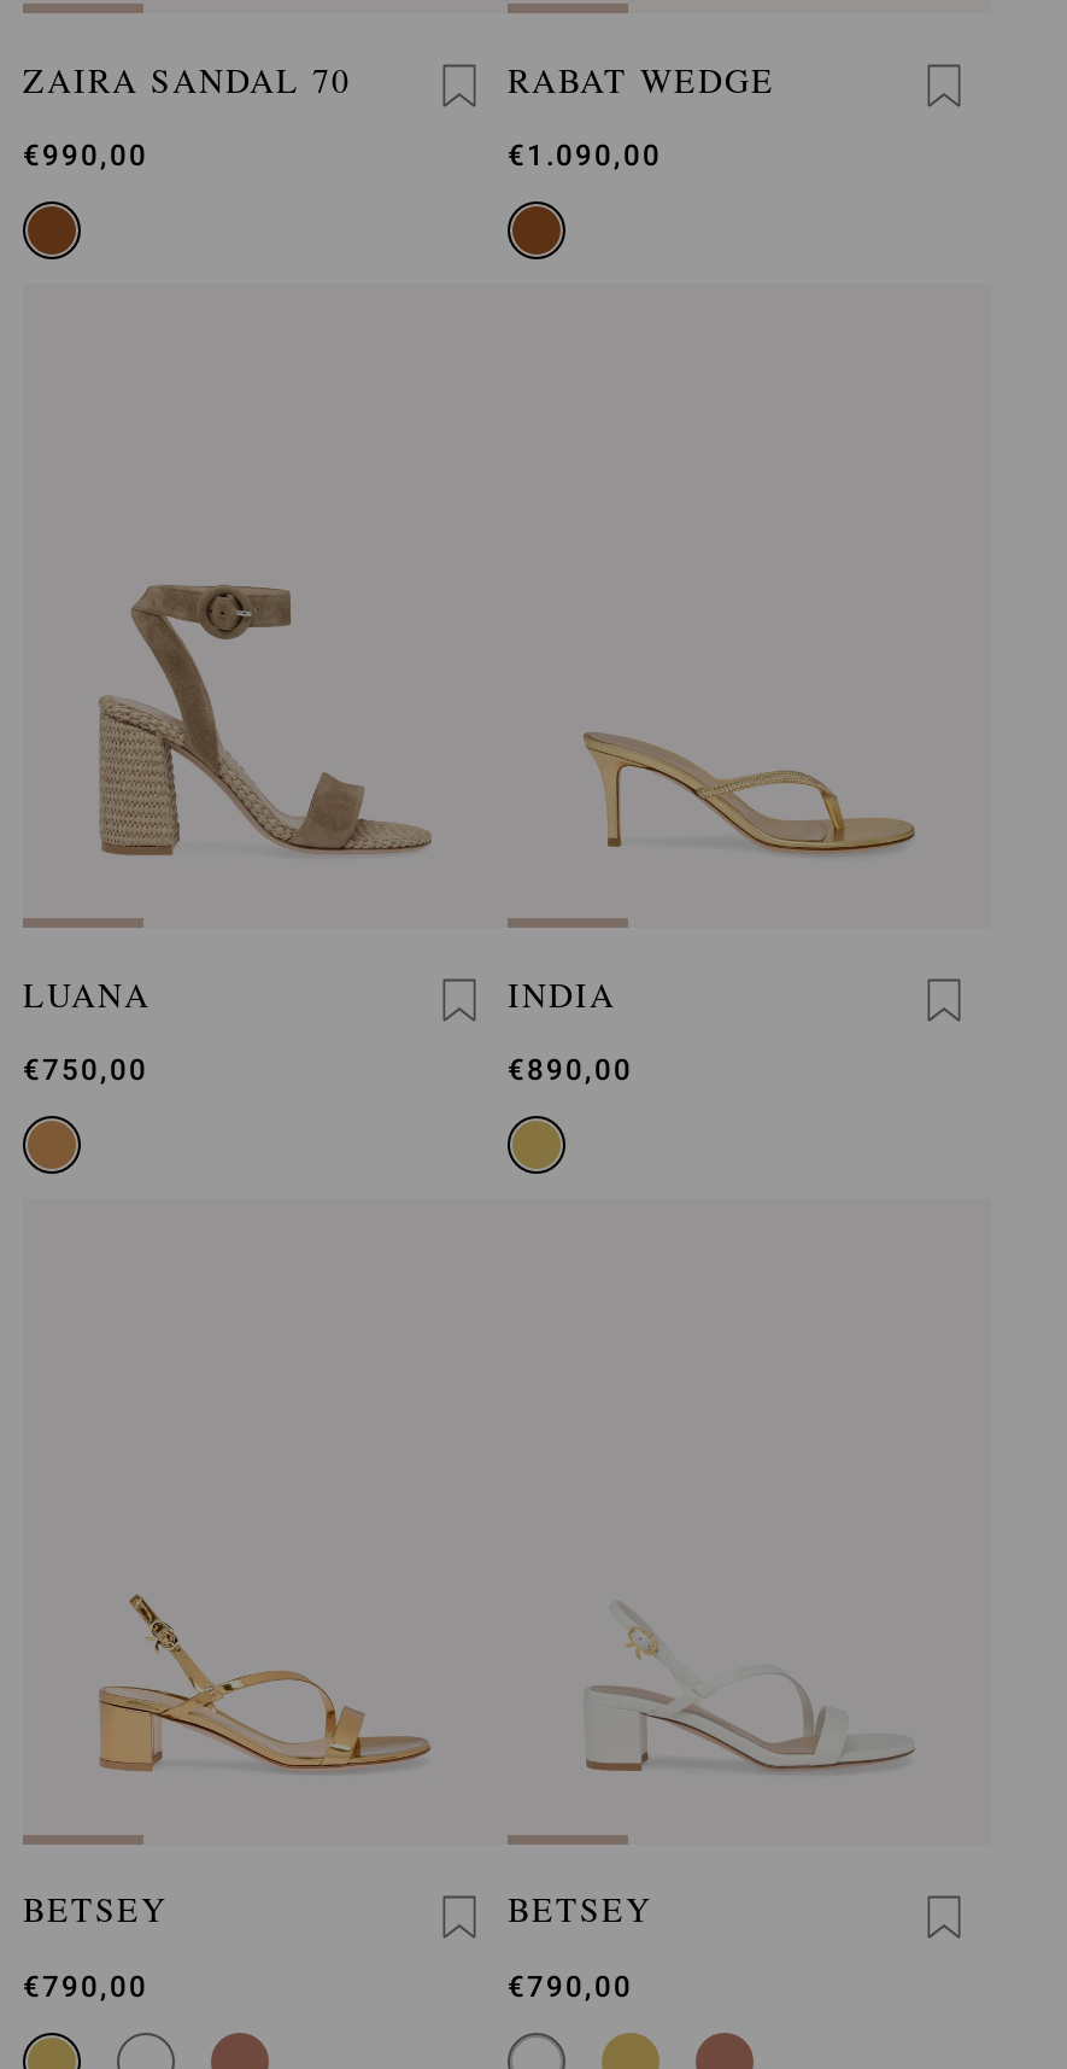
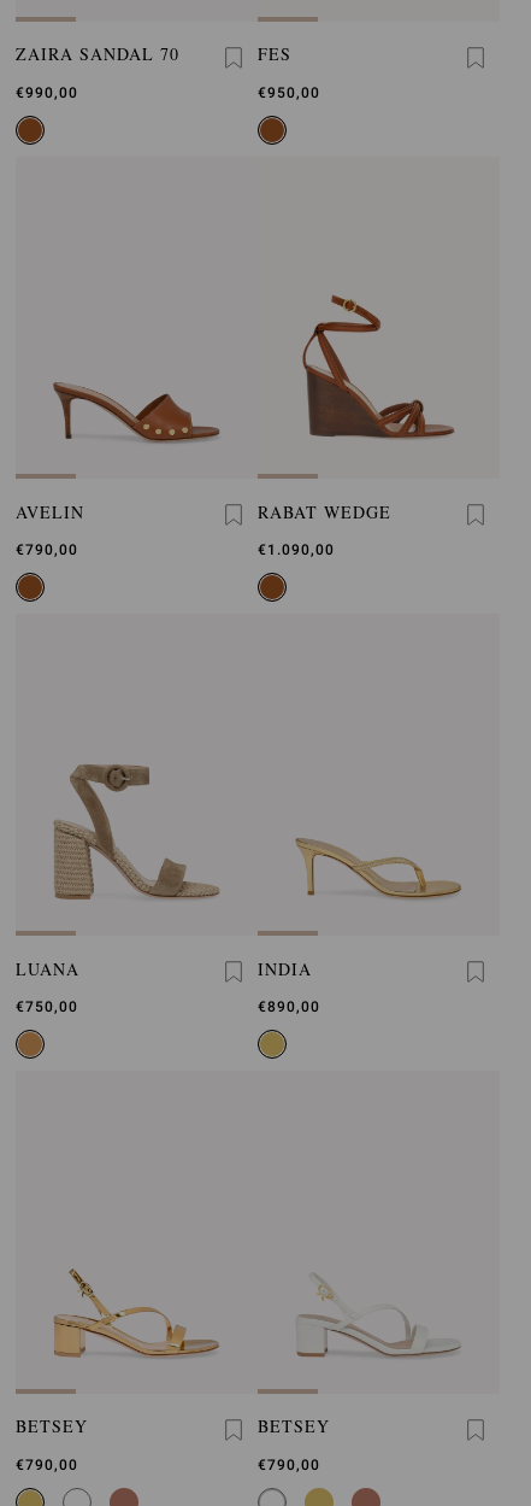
none -> [16,500,84,558] AVELIN | €790,00
none -> [258,43,320,101] FES | €950,00
none -> [54,381,219,443] [image]
none -> [301,294,455,440] [image]

